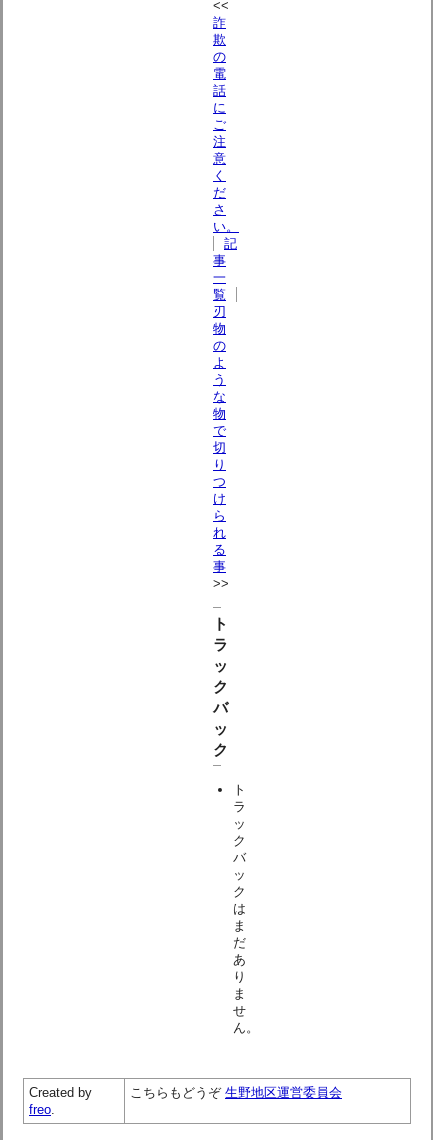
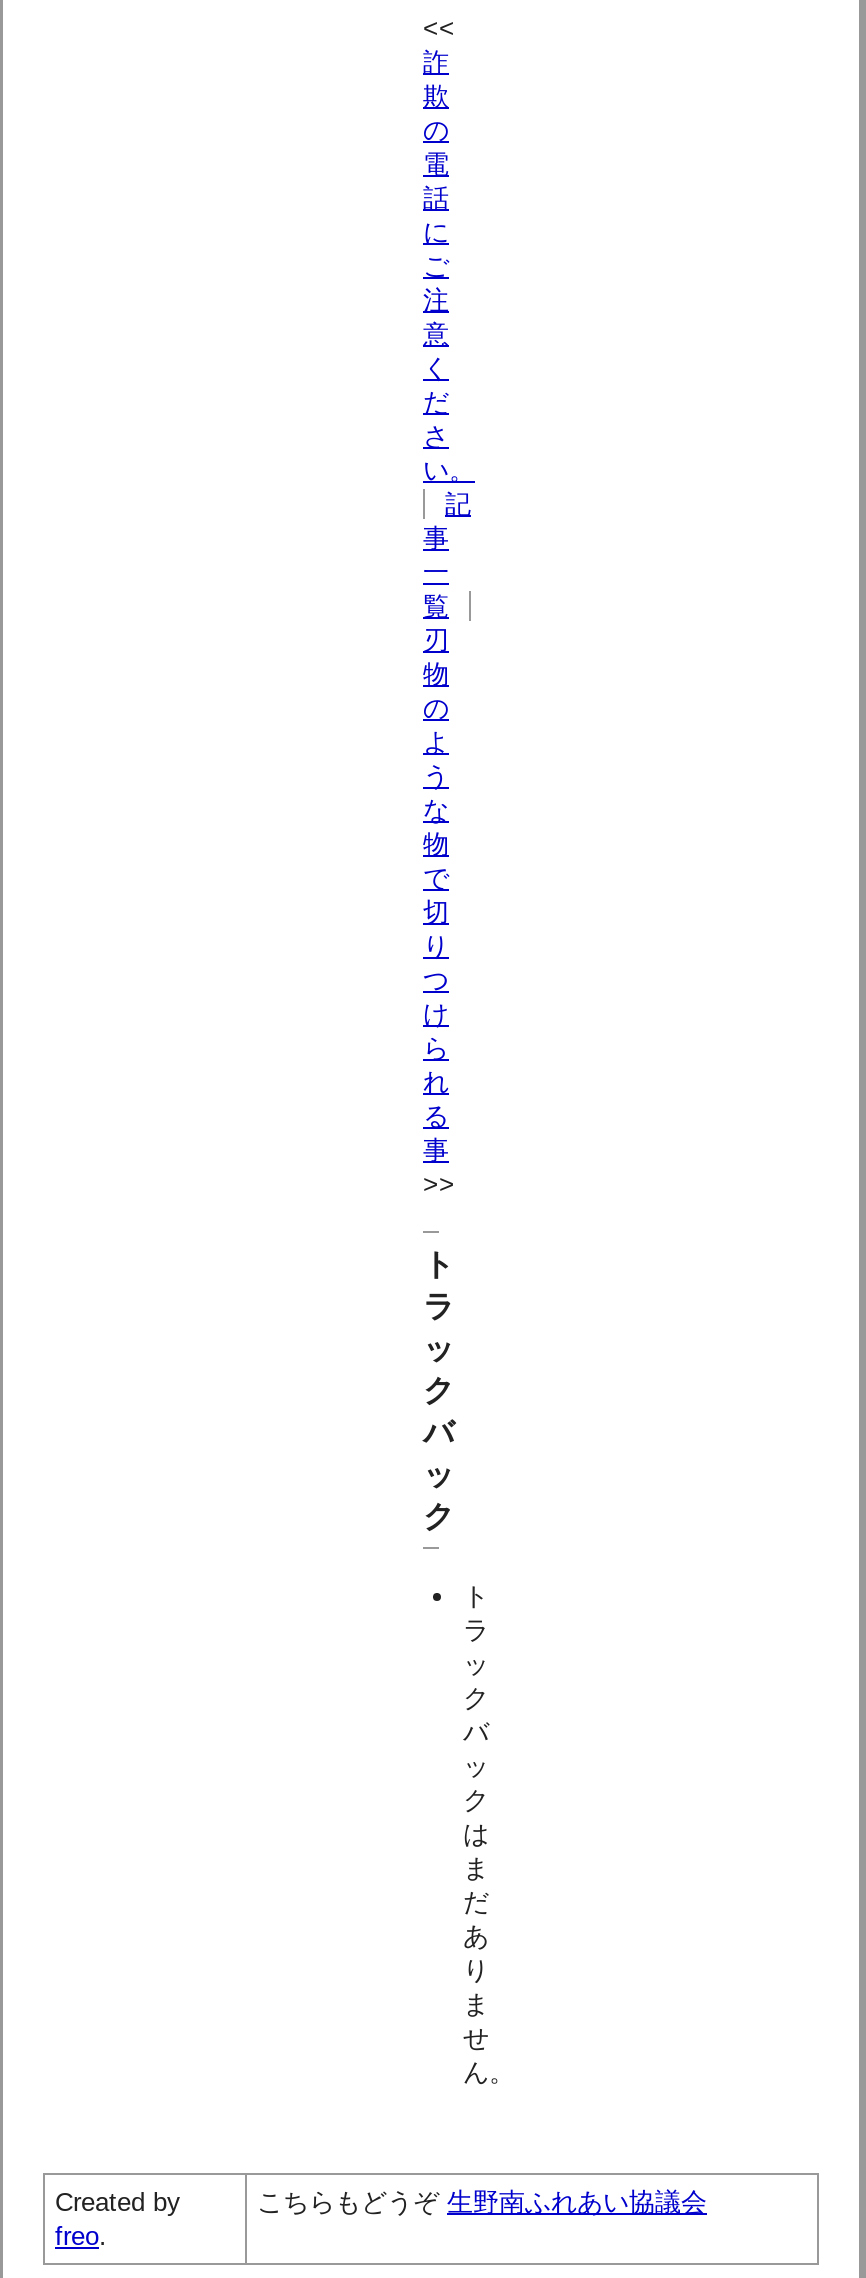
[130,1085,342,1100] こちらもどうぞ生野地区運営委員会 -> [257,2187,707,2217] こちらもどうぞ生野南ふれあい協議会

